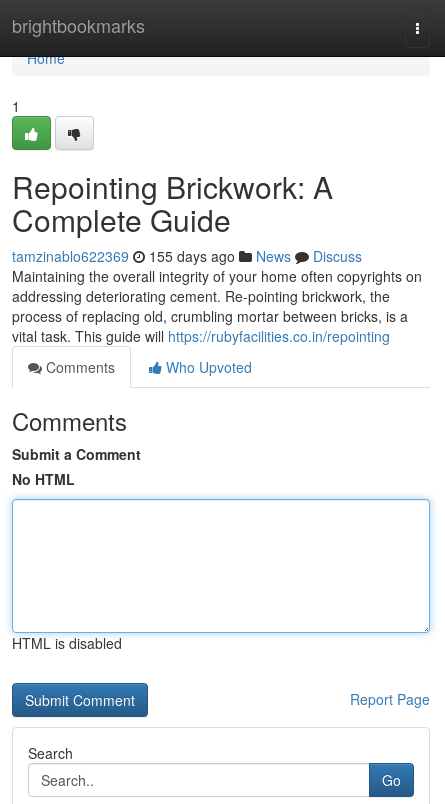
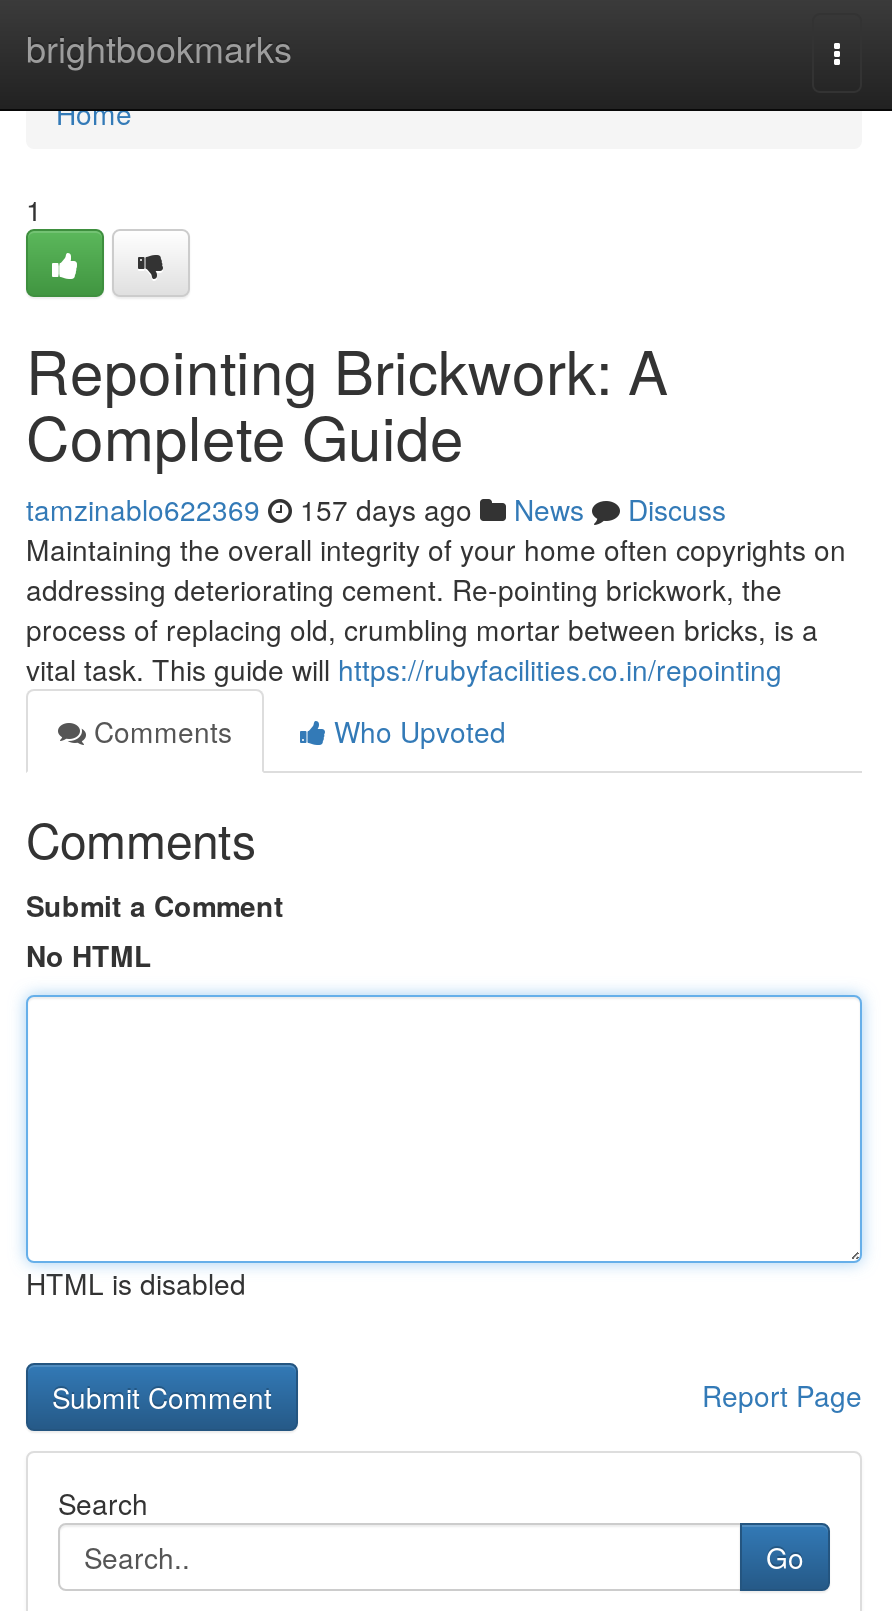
[12,246,362,266] tamzinablo622369 155 days ago News Discuss -> [26,489,726,529] tamzinablo622369 157 days ago News Discuss

